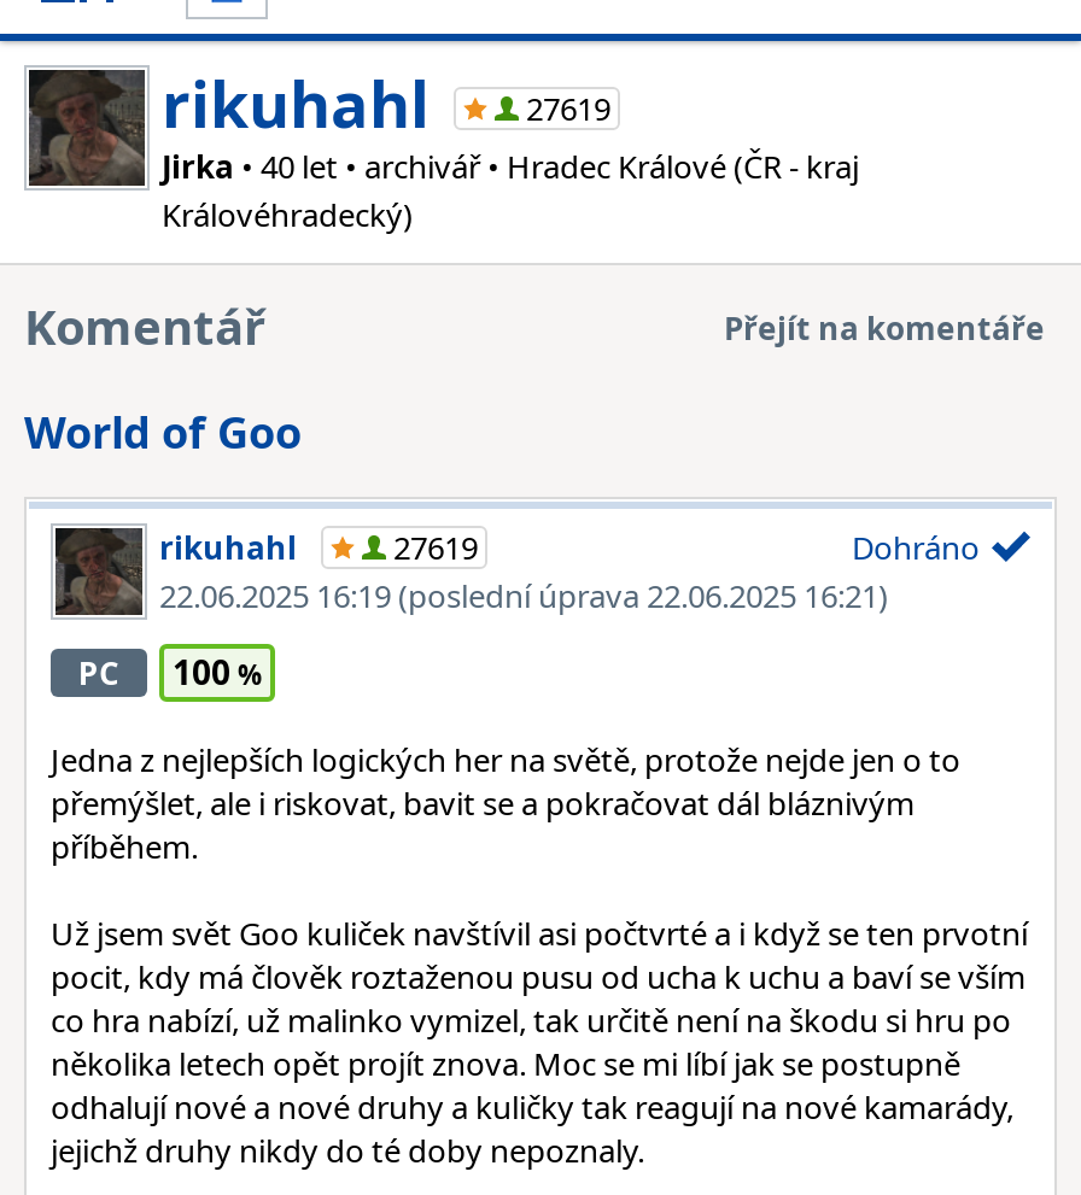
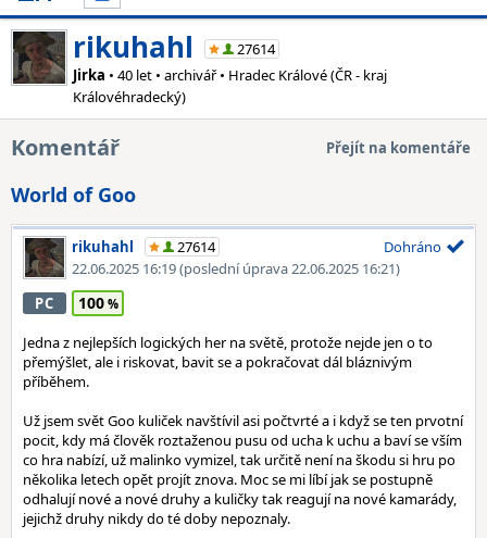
[526,87,610,130] 27619 -> [237,39,275,59] 27614
[393,526,478,569] 27619 -> [177,237,215,257] 27614

